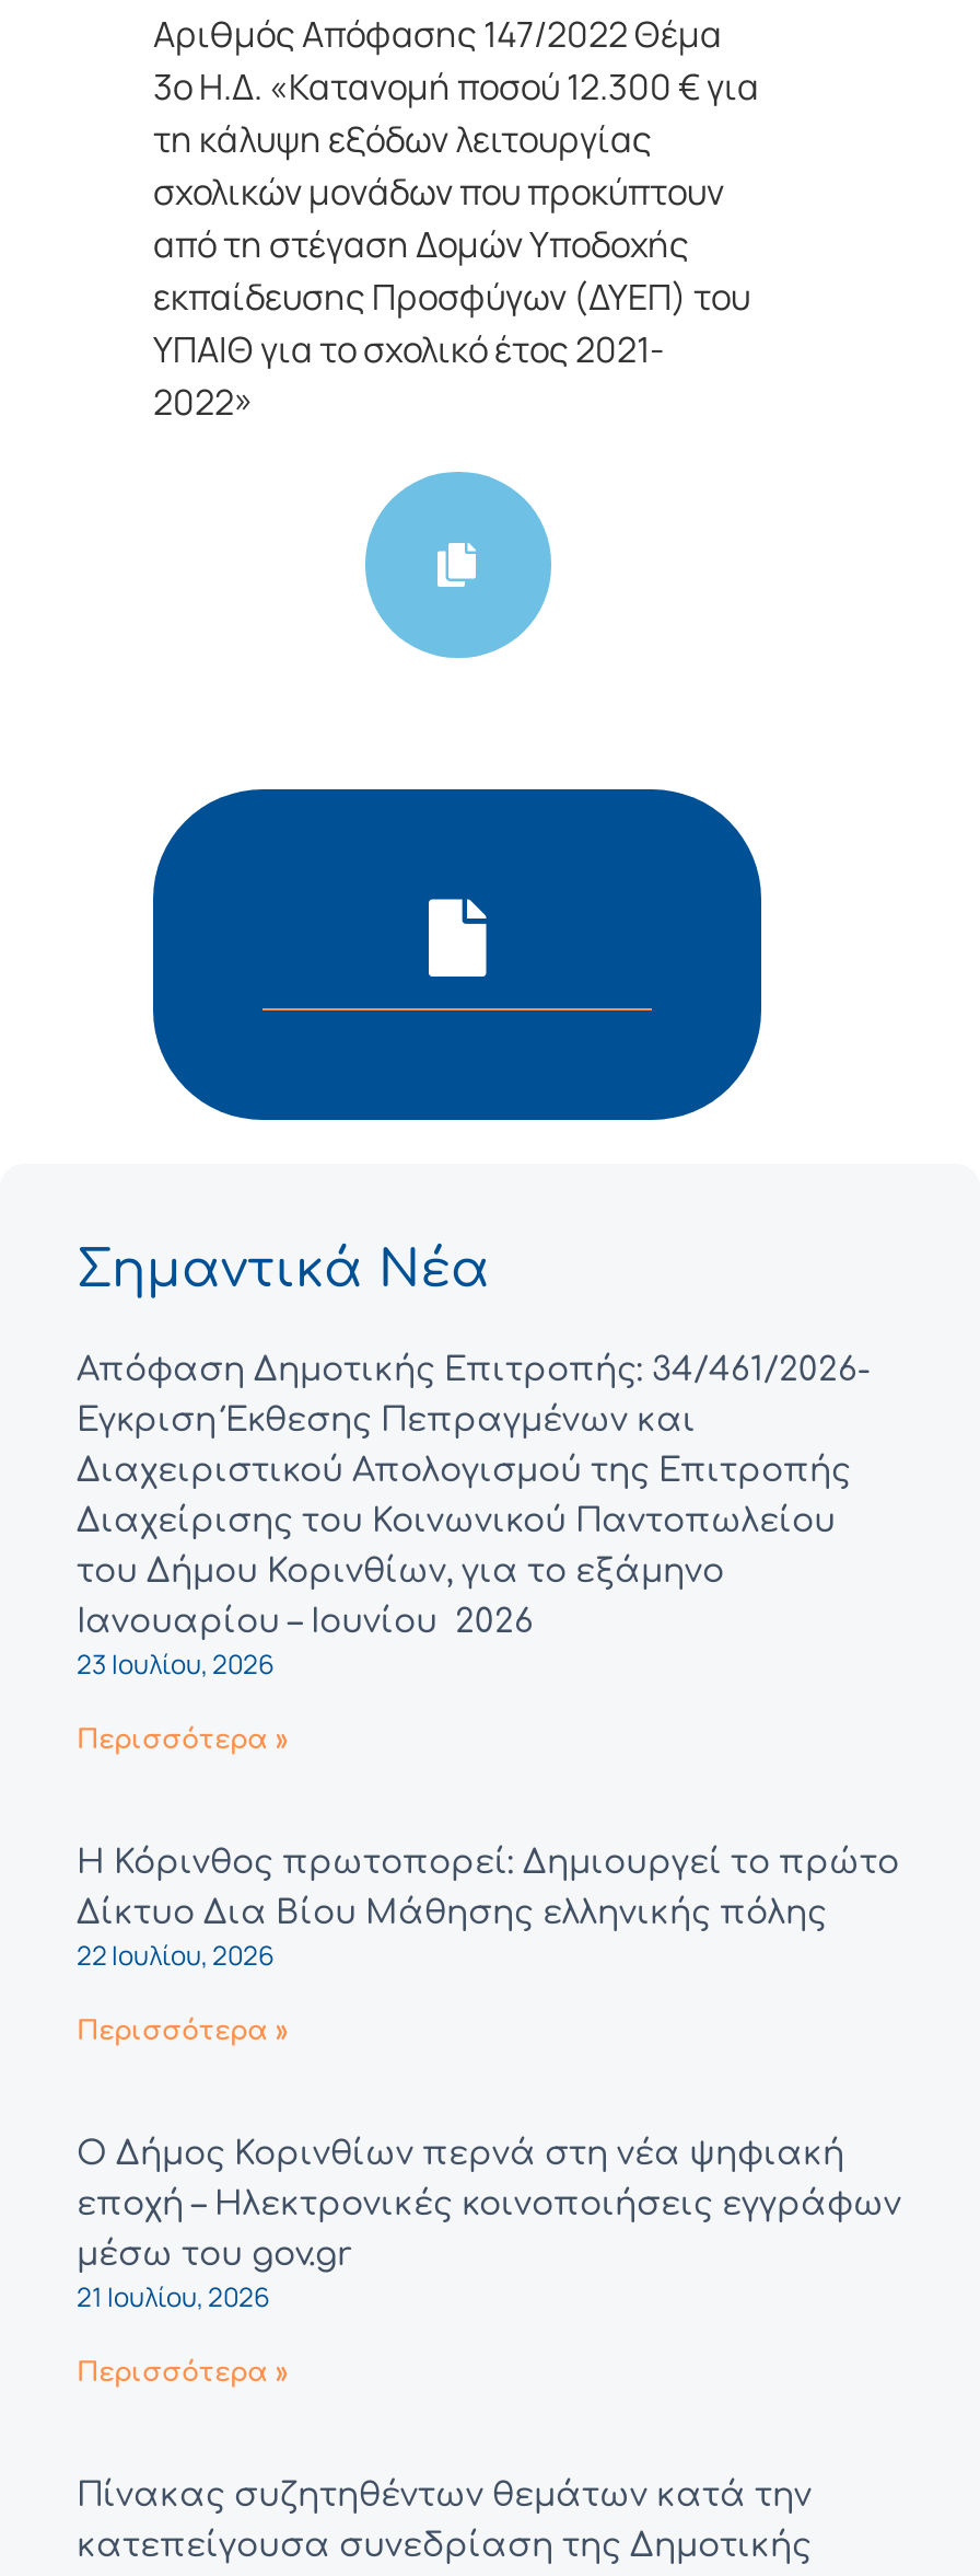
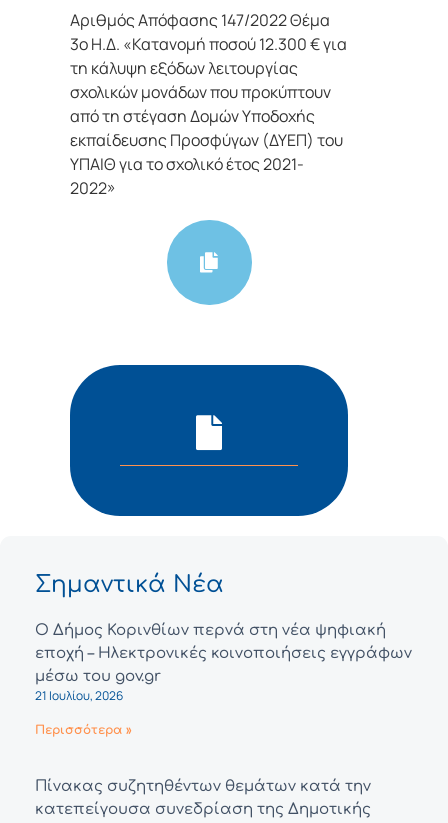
[77,1352,899,2047] Απόφαση Δημοτικής Επιτροπής: 34/461/2026- | Έγκριση Έκθεσης Πεπραγμένων και | Διαχειριστικού Απολογισμού της Επιτροπής | Διαχείρισης του Κοινωνικού Παντοπωλείου | του Δήμου Κορινθίων, για το εξάμηνο | Ιανουαρίου – Ιουνίου 2026 | 23 Ιουλίου, 2026 | Περισσότερα » | Η Κόρινθος πρωτοπορεί: Δημιουργεί το πρώτο | Δίκτυο Δια Βίου Μάθησης ελληνικής πόλης | 22 Ιουλίου, 2026 | Περισσότερα » -> none

